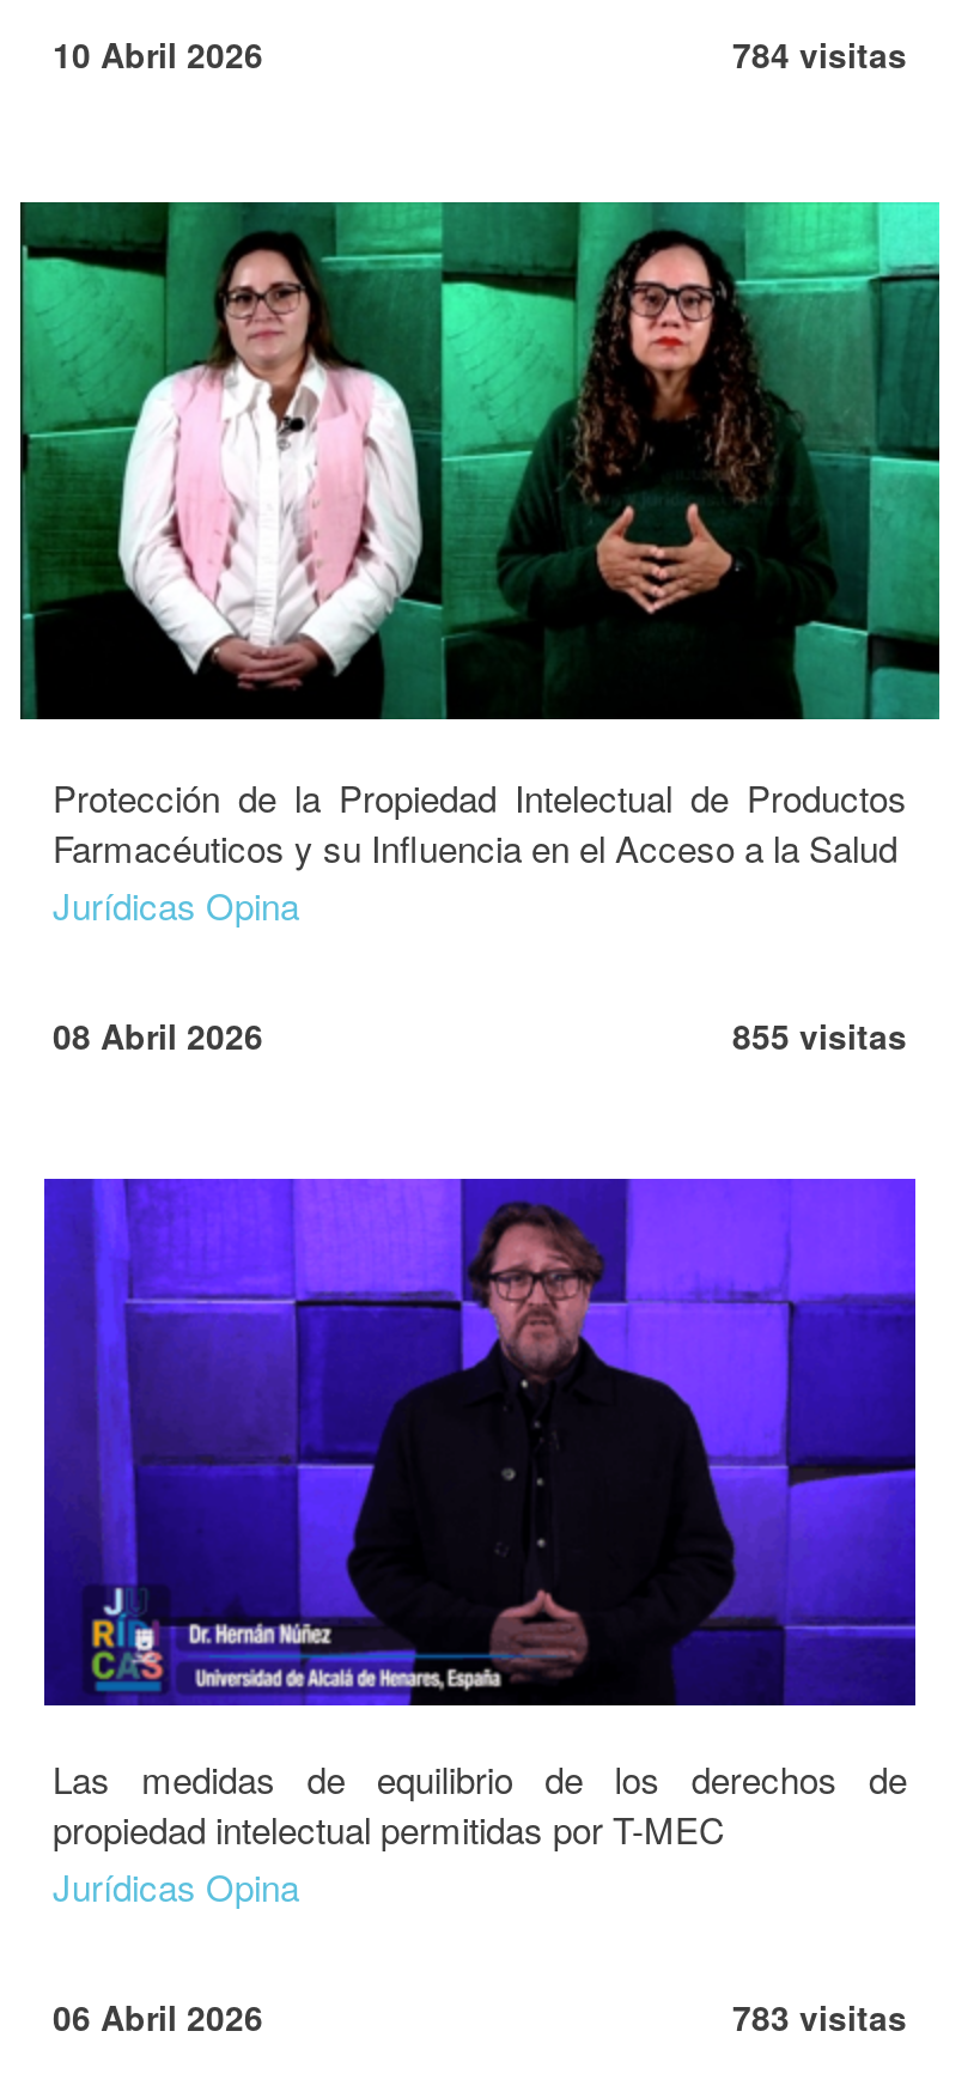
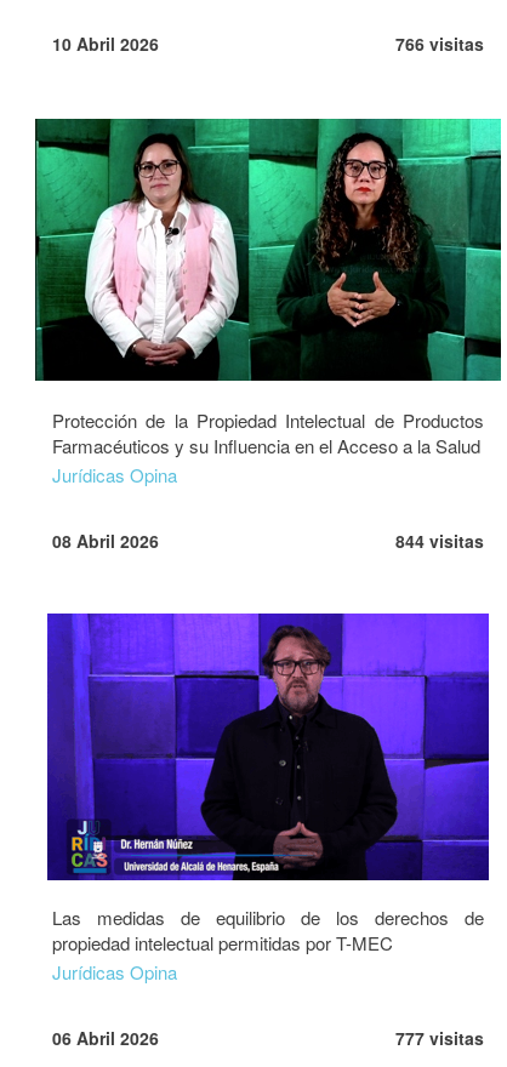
[732,30,907,78] 784 visitas -> [396,32,485,56] 766 visitas
[732,1011,907,1059] 855 visitas -> [396,529,485,553] 844 visitas
[732,1993,907,2041] 783 visitas -> [396,1026,485,1050] 777 visitas

